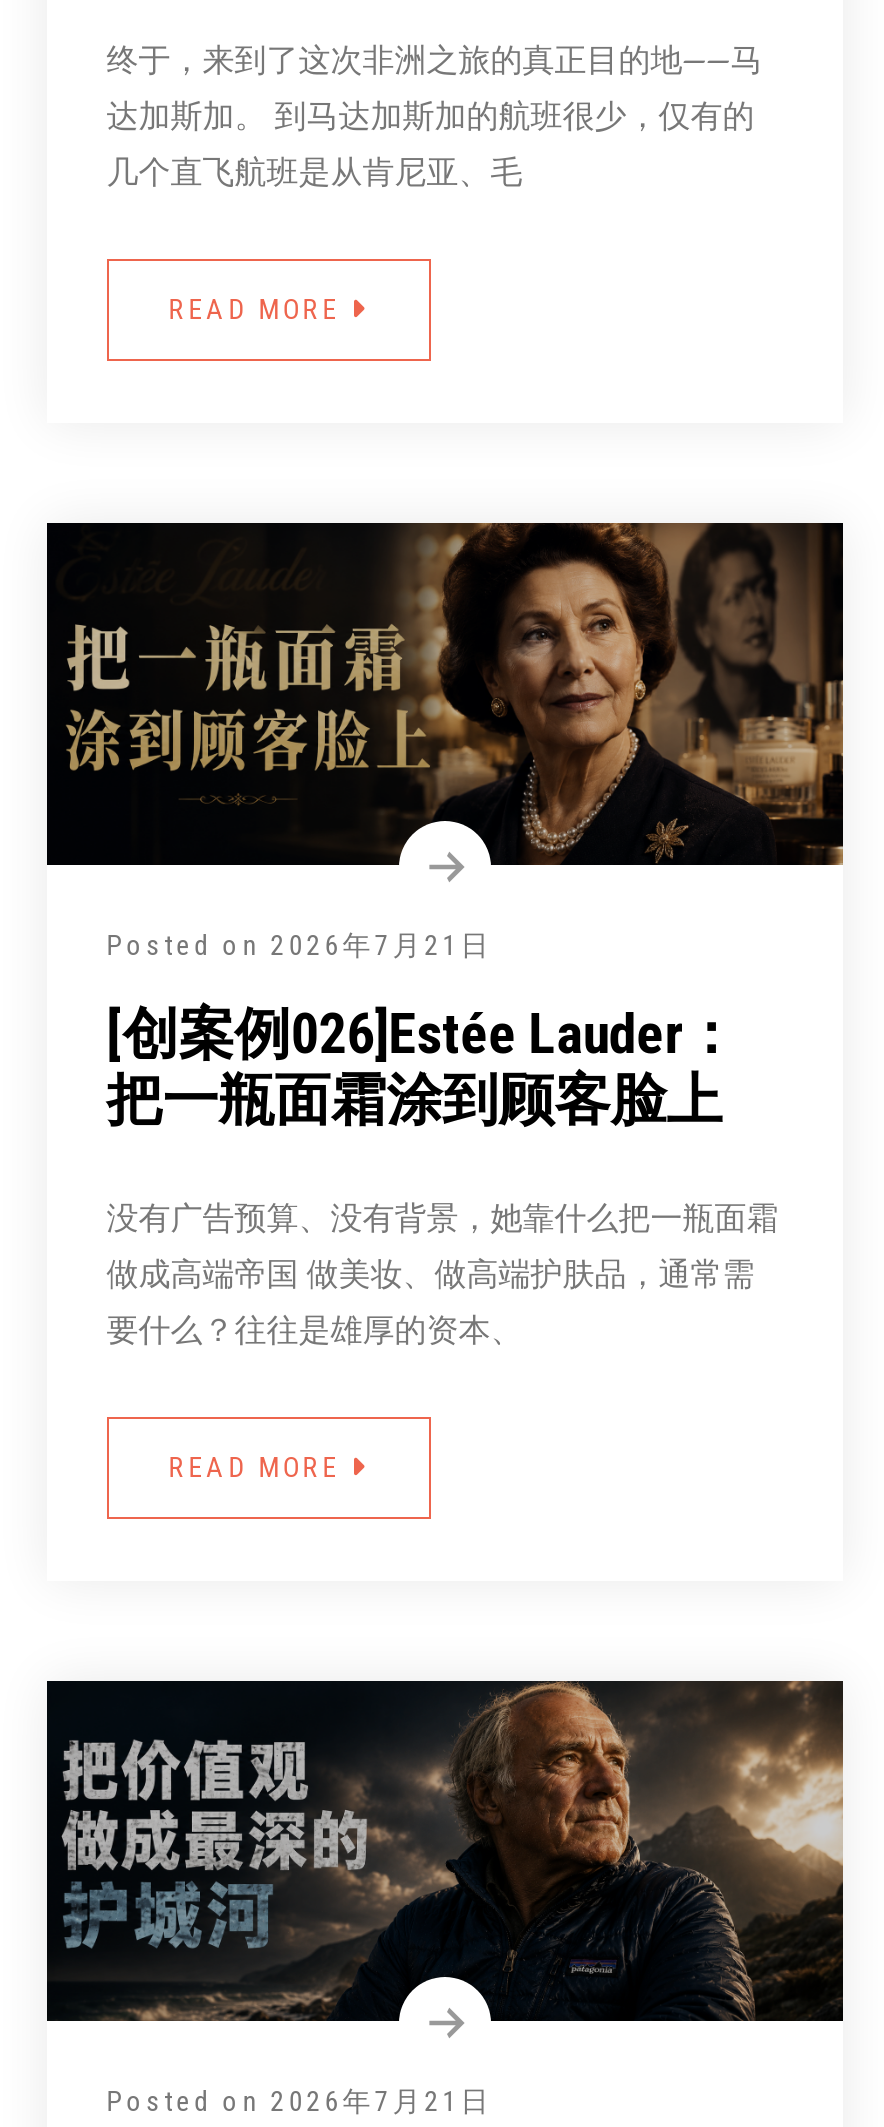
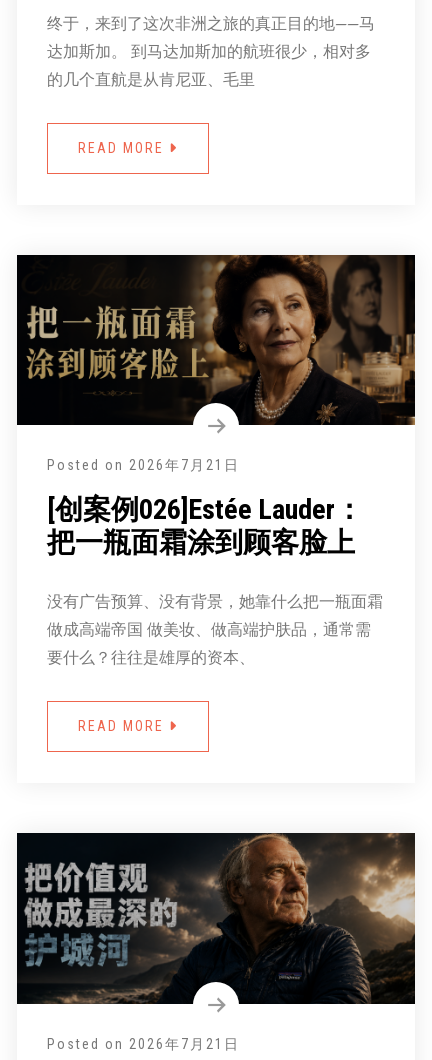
[106,94,754,136] 达加斯加。 到马达加斯加的航班很少，仅有的 -> [47,40,371,61] 达加斯加。 到马达加斯加的航班很少，相对多
[106,150,522,192] 几个直飞航班是从肯尼亚、毛 -> [47,68,255,89] 的几个直航是从肯尼亚、毛里

